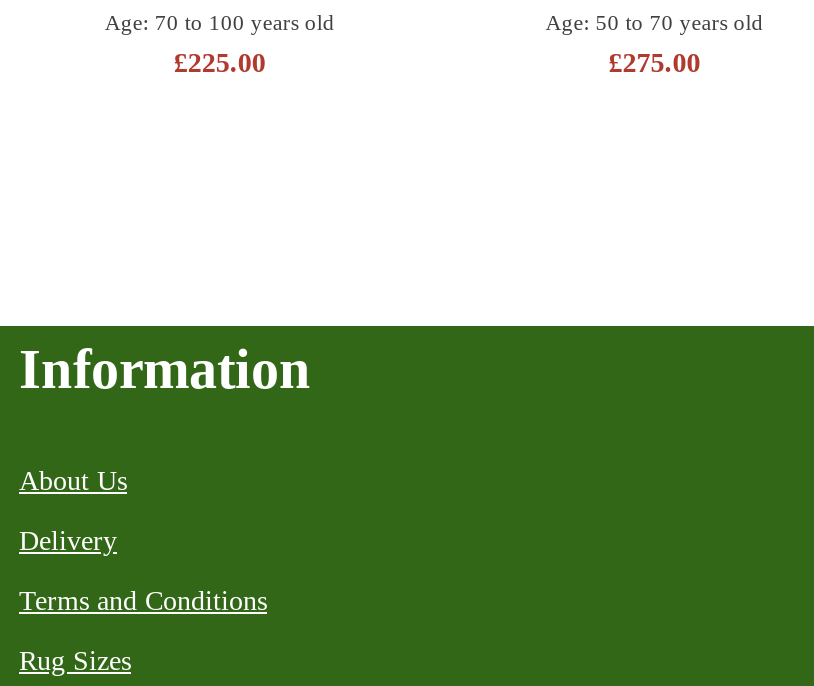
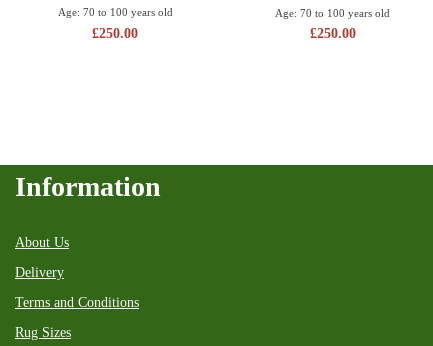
[545,9,763,33] Age: 50 to 70 years old -> [275,7,390,19] Age: 70 to 100 years old
[174,48,266,78] £225.00 -> [92,26,138,41] £250.00
[608,48,700,78] £275.00 -> [310,26,356,41] £250.00

